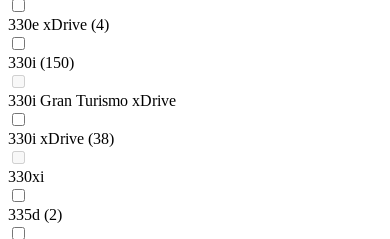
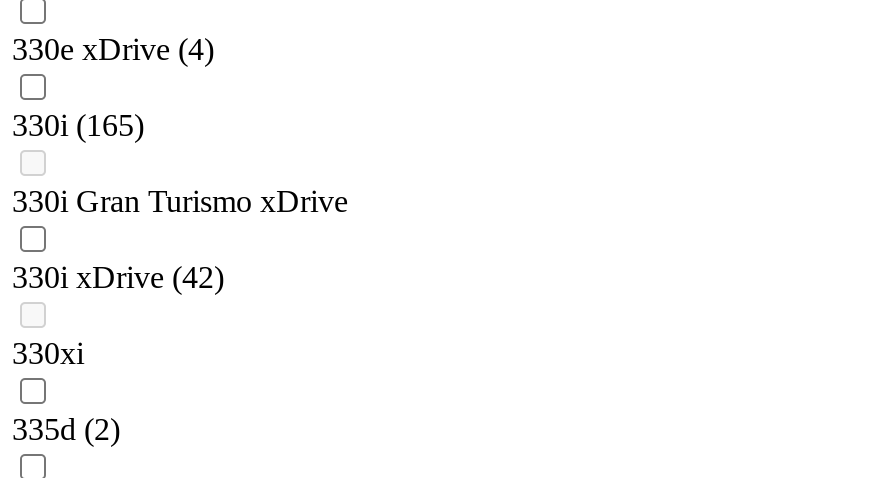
[8,54,74,71] 330i (150) -> [12,109,144,143] 330i (165)
[8,130,114,147] 330i xDrive (38) -> [12,261,224,295] 330i xDrive (42)

